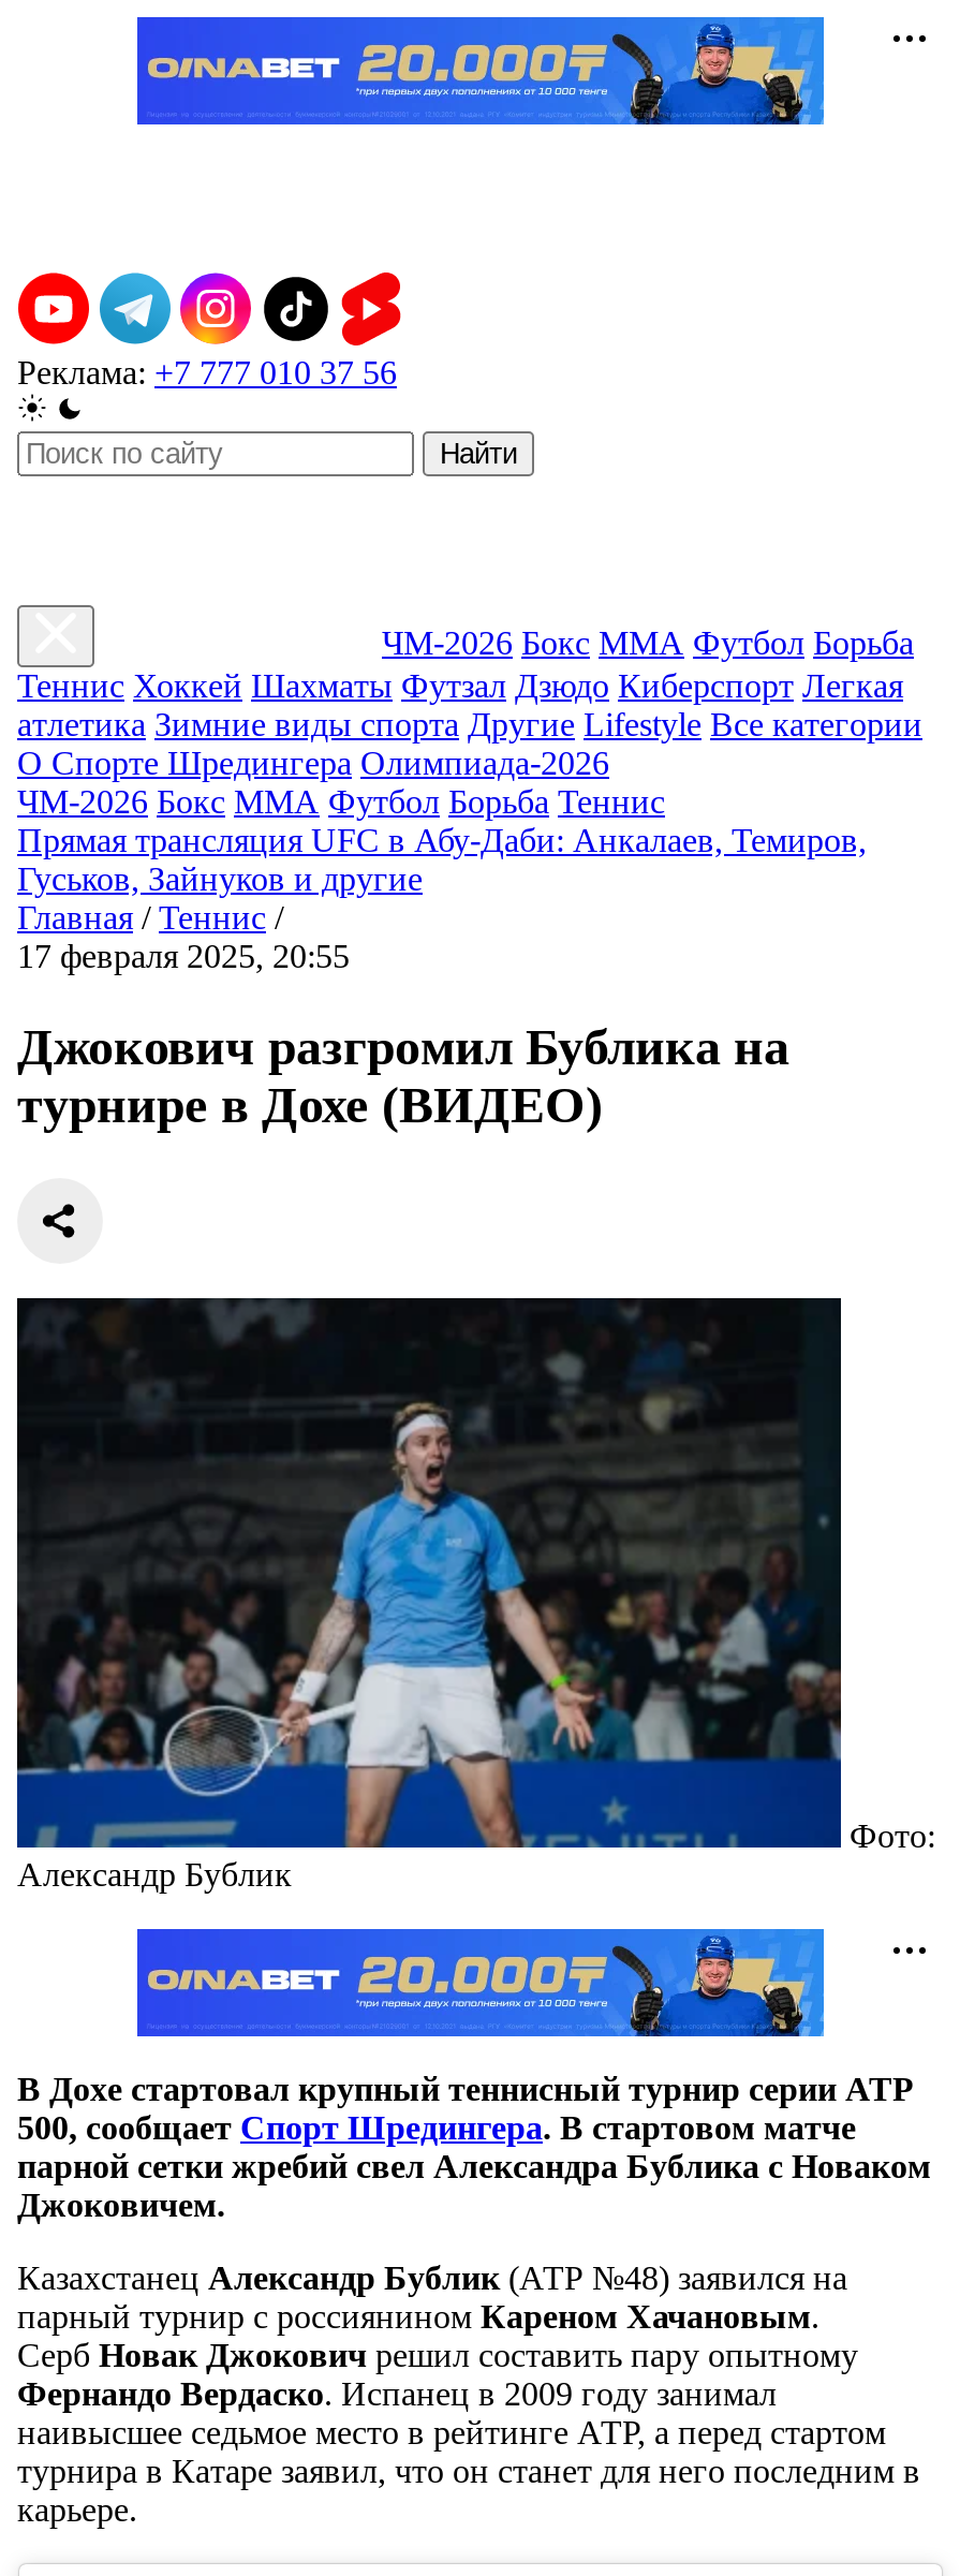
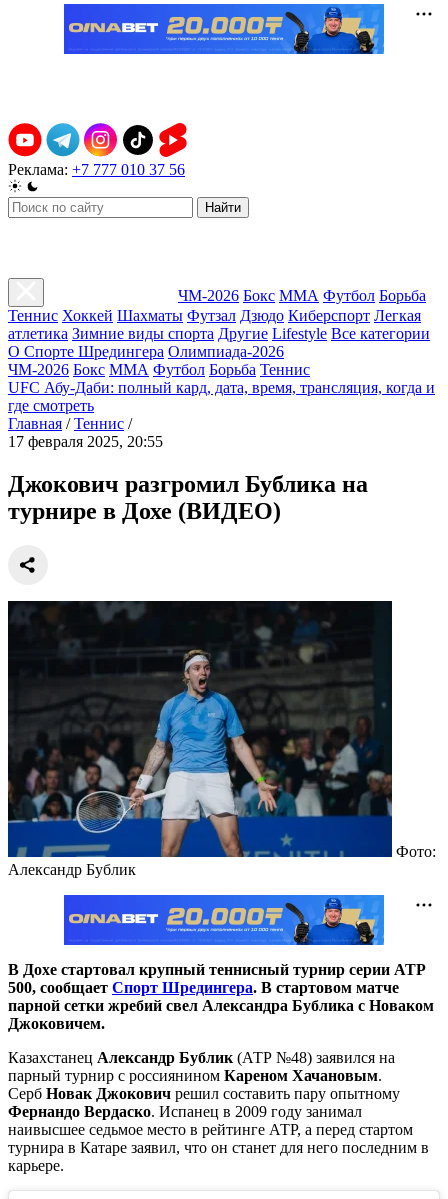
[17,822,867,897] Прямая трансляция UFC в Абу-Даби: Анкалаев, Темиров, | Гуськов, Зайнуков и другие -> [8,379,435,414] UFC Абу-Даби: полный кард, дата, время, трансляция, когда и | где смотреть

